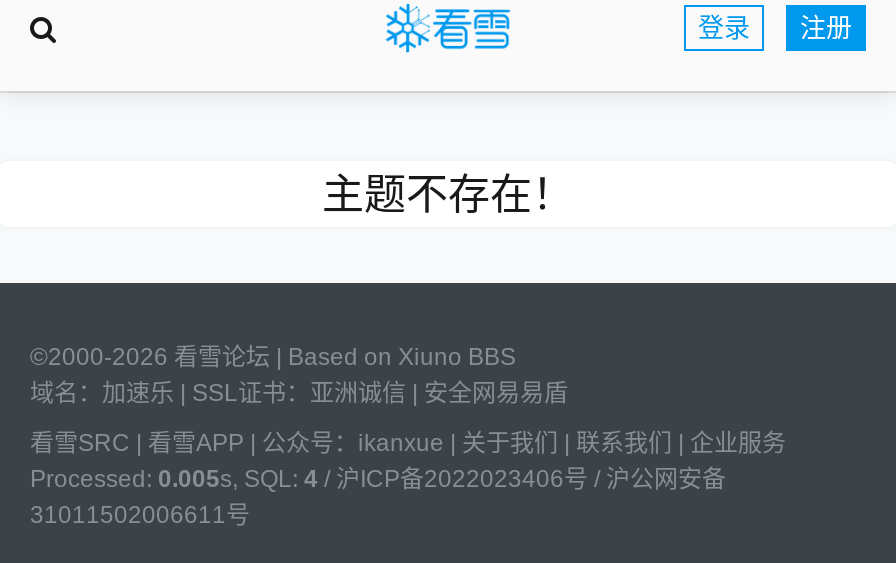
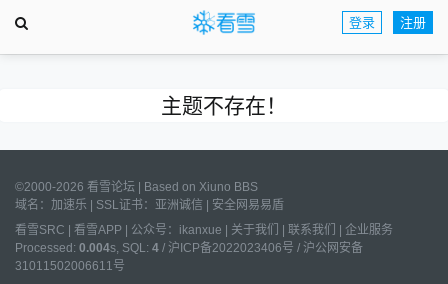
[30,466,726,494] Processed: 0.005s, SQL: 4 /沪ICP备2022023406号/沪公网安备 -> [15,241,363,255] Processed: 0.004s, SQL: 4 /沪ICP备2022023406号/沪公网安备

